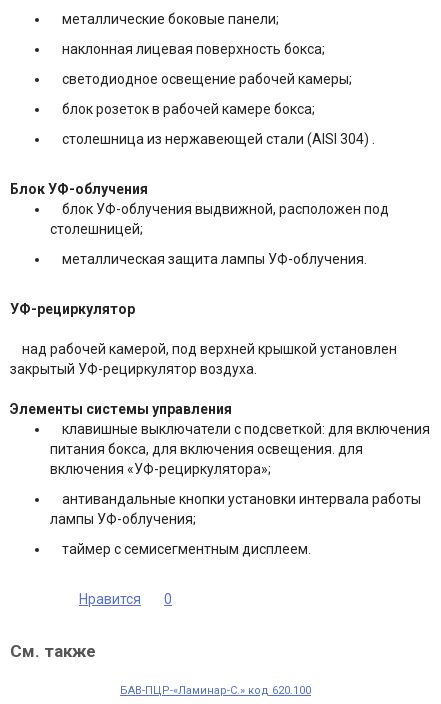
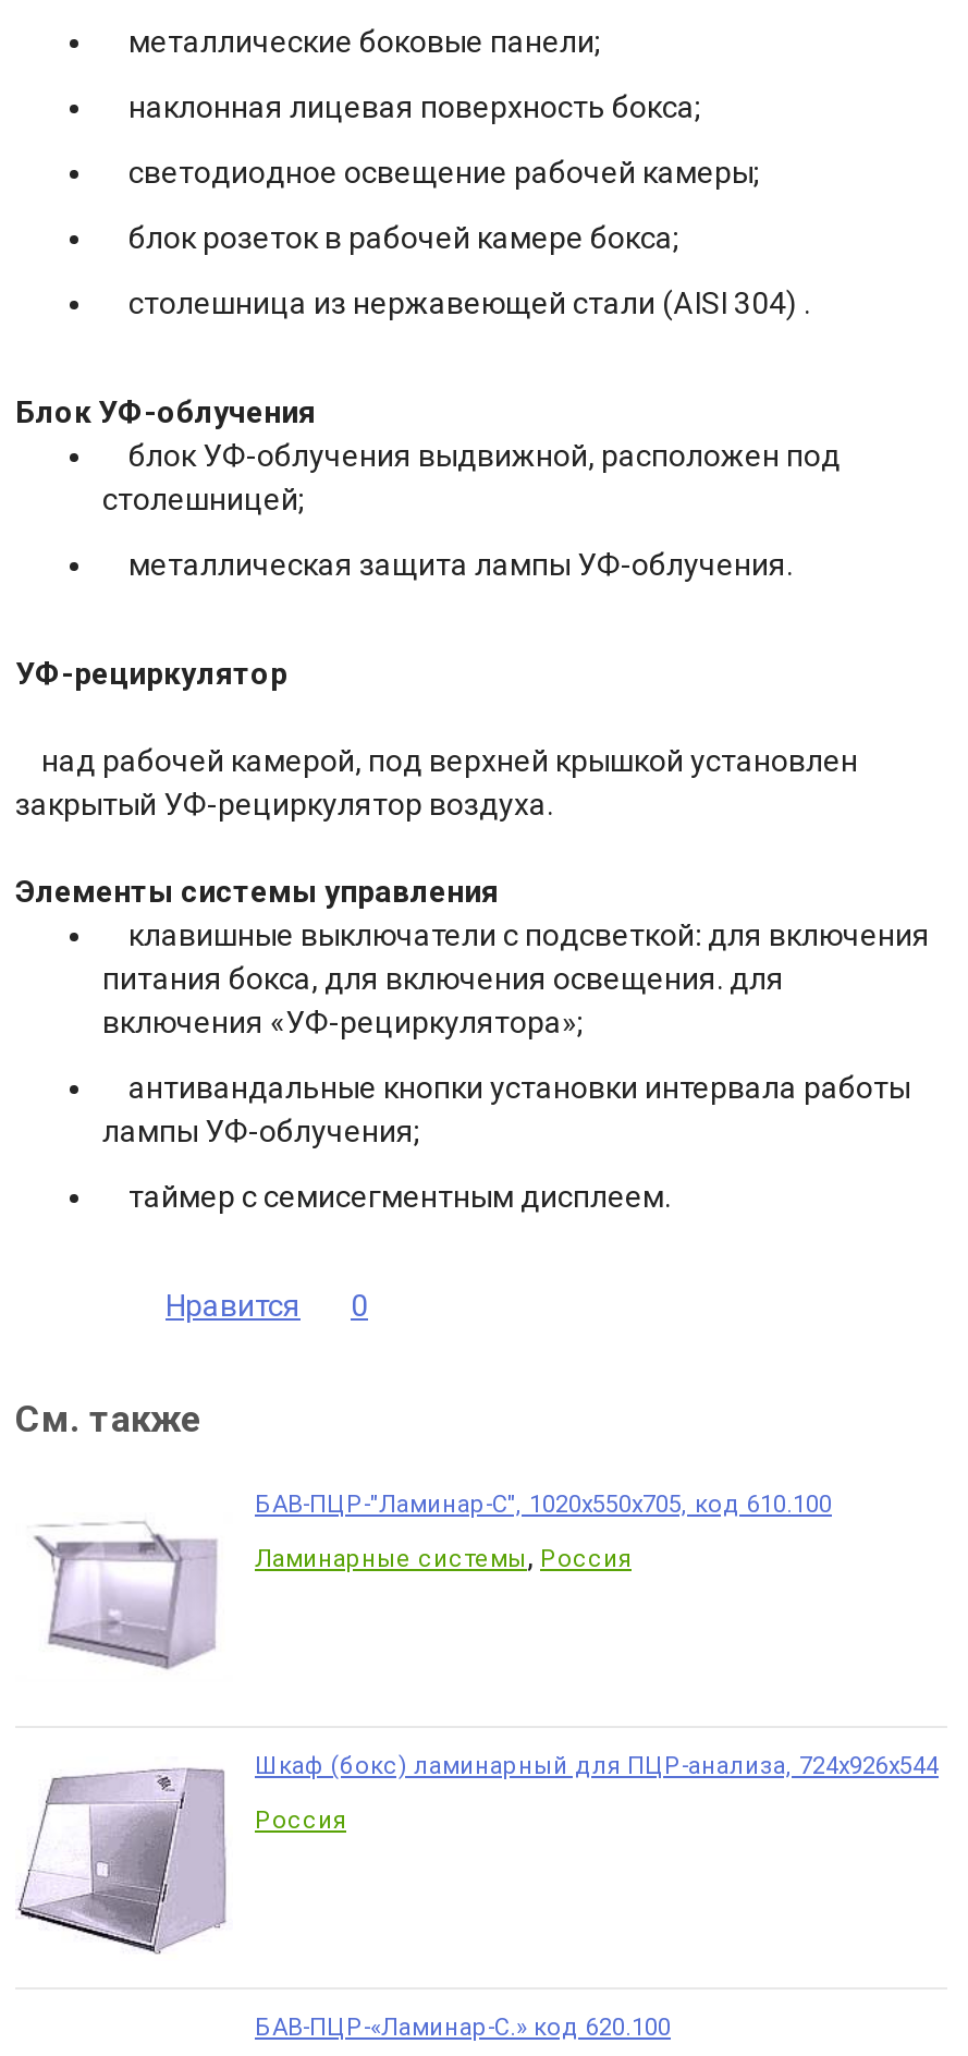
none -> [15,1753,939,1955] [image] | Шкаф (бокс) ламинарный для ПЦР-анализа, 724х926х544 | Россия
none -> [33,1491,832,1671] [image] | БАВ-ПЦР-"Ламинар-С", 1020х550х705, код 610.100 | Ламинарные системы, Россия

